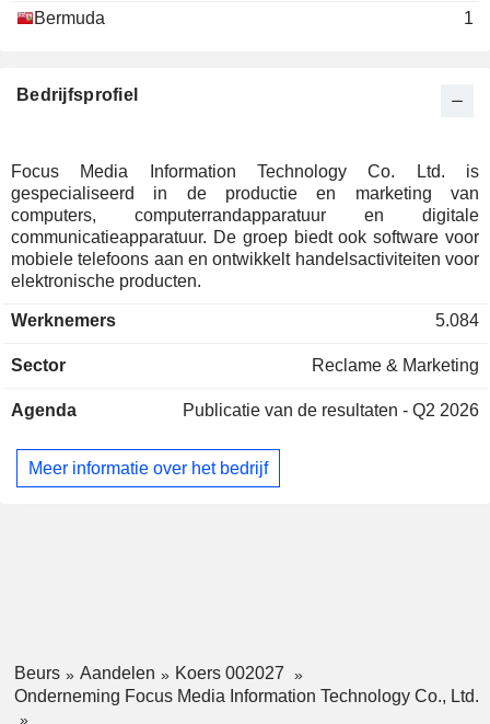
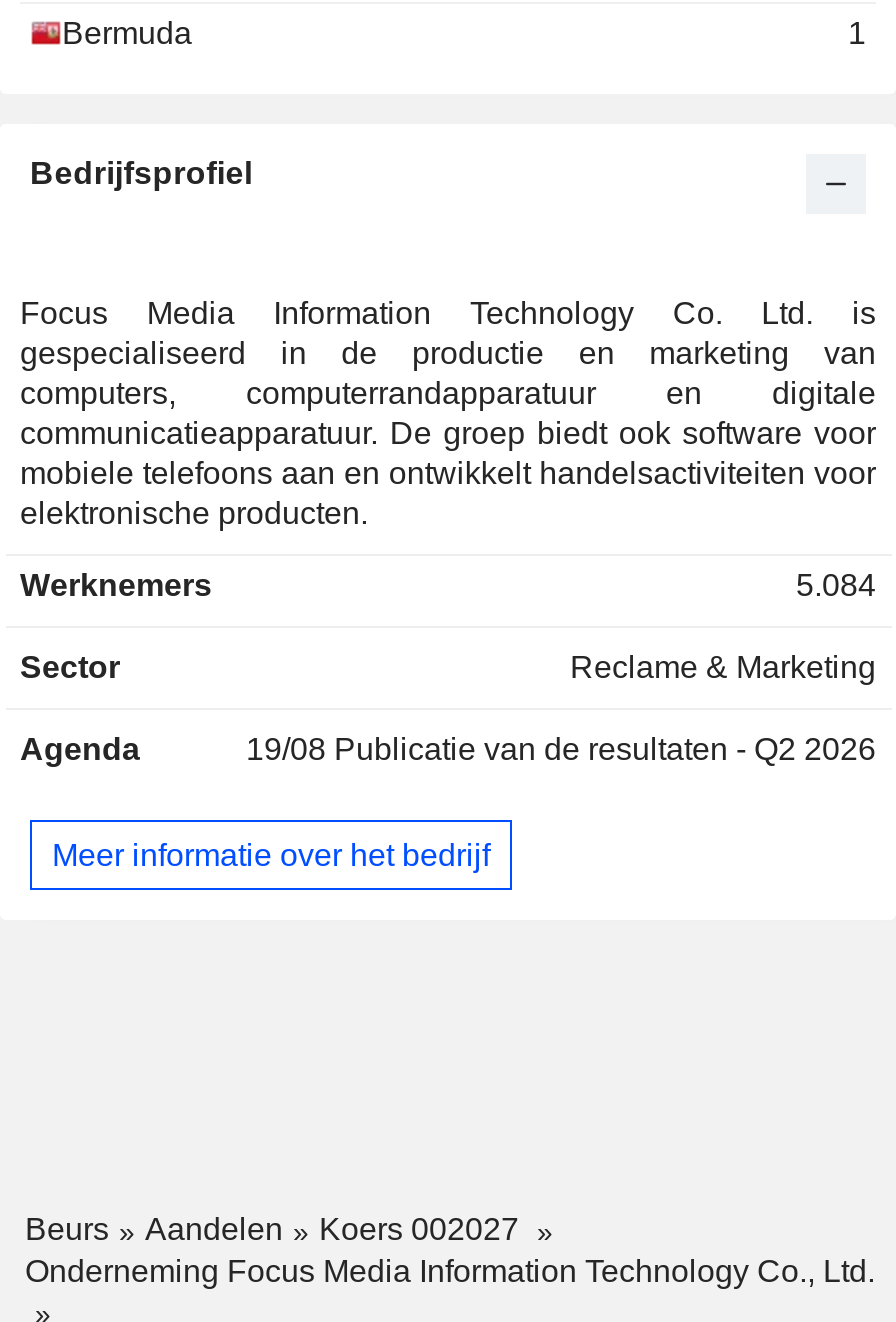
[183,401,479,420] Publicatie van de resultaten - Q2 2026 -> [246,732,876,766] 19/08 Publicatie van de resultaten - Q2 2026

